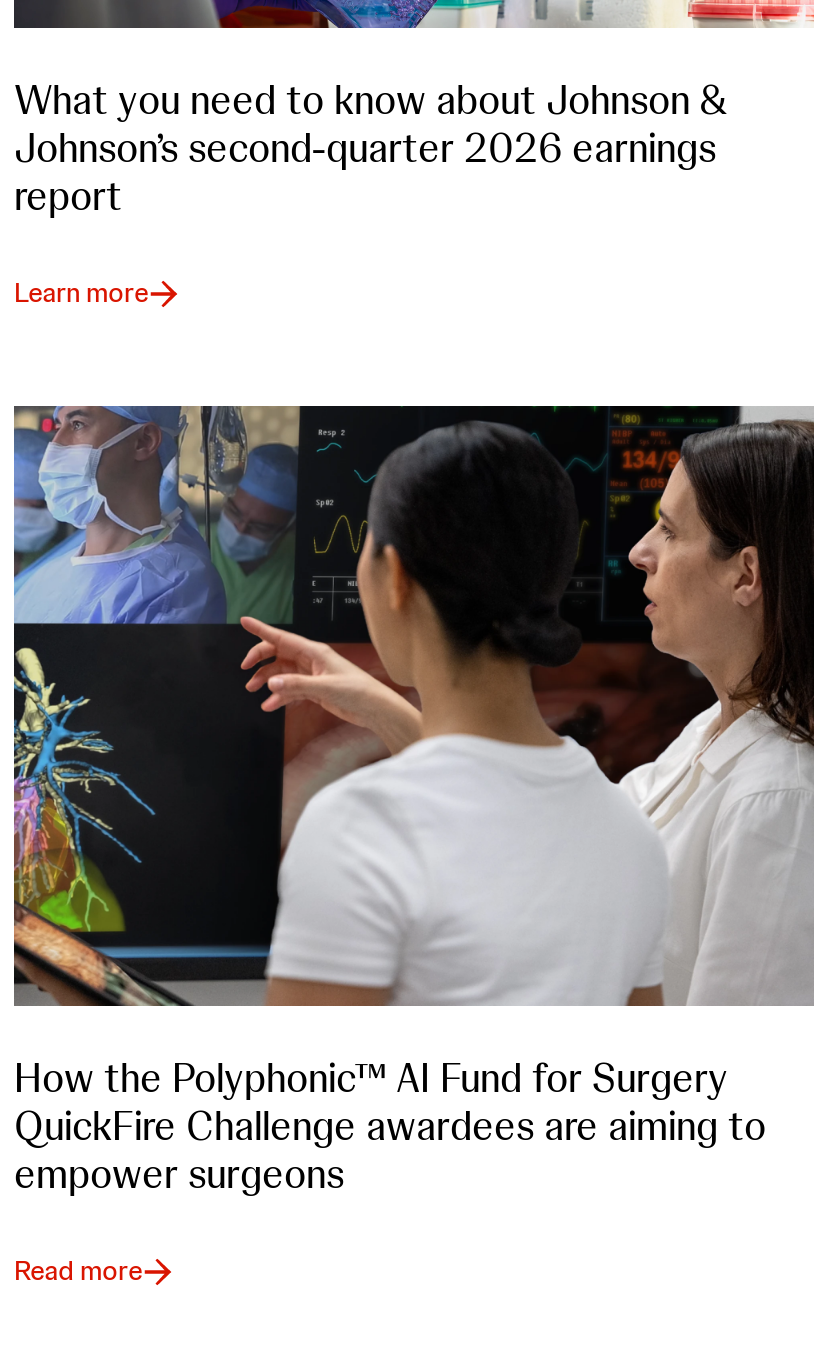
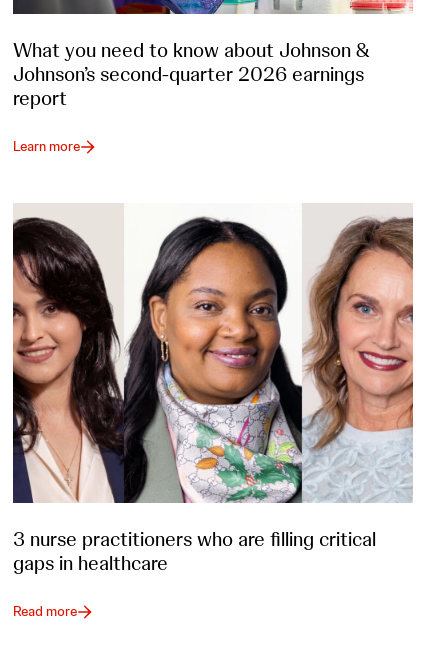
[12,404,816,1200] [image] | How the Polyphonic™ AI Fund for Surgery | QuickFire Challenge awardees are aiming to | empower surgeons -> [12,203,414,576] [image] | 3 nurse practitioners who are filling critical | gaps in healthcare

